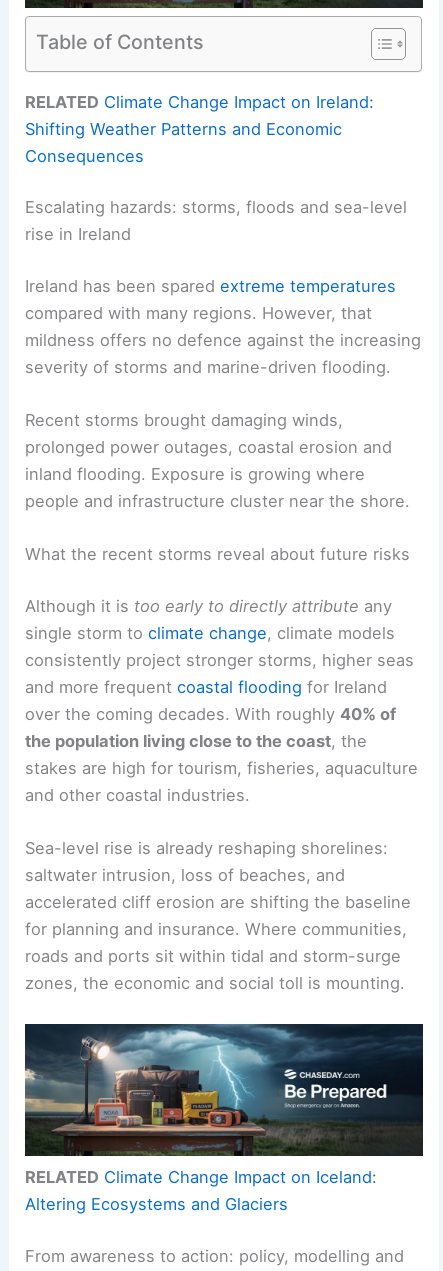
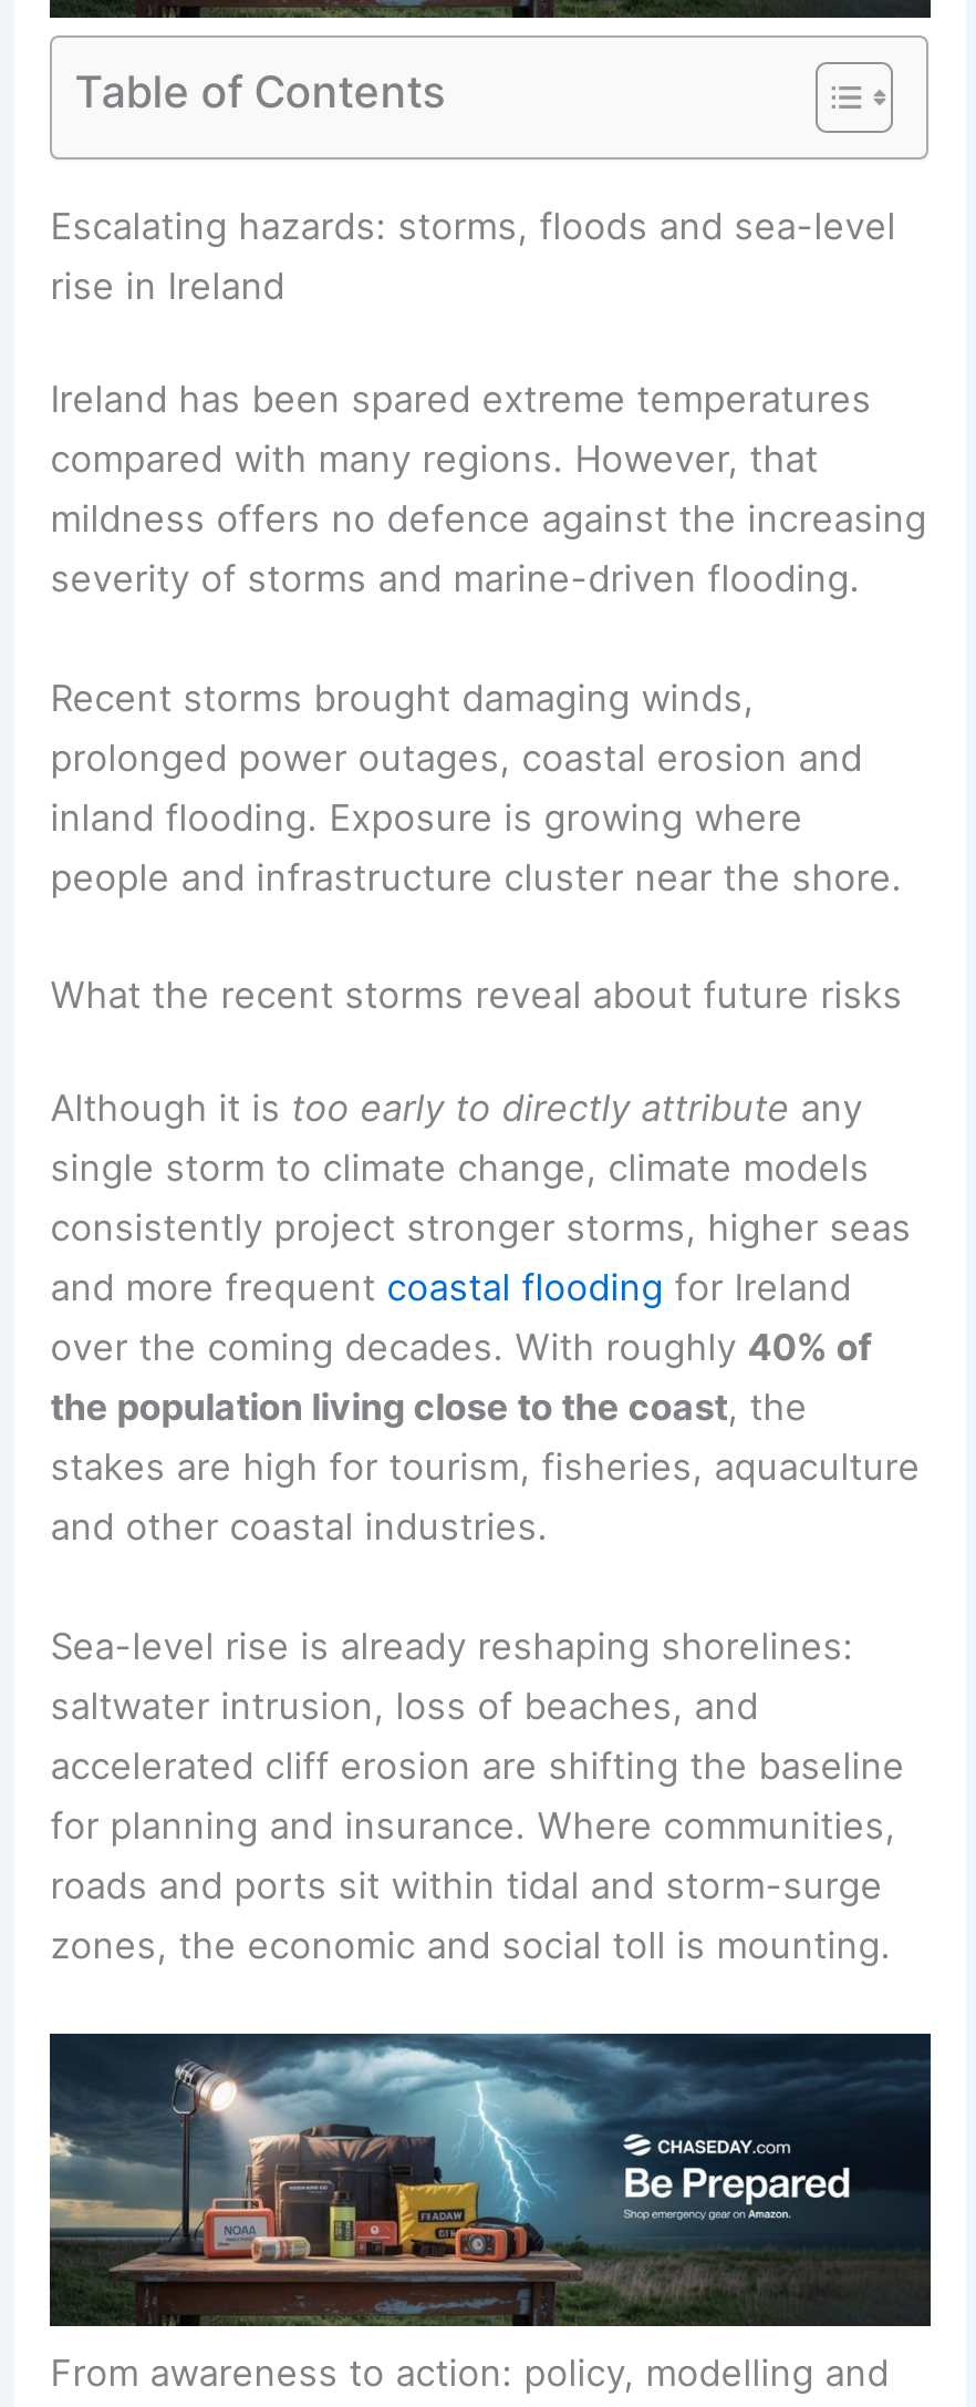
[25,92,374,166] RELATED Climate Change Impact on Ireland: | Shifting Weather Patterns and Economic | Consequences -> none
[25,1167,377,1214] RELATED Climate Change Impact on Iceland: | Altering Ecosystems and Glaciers -> none

